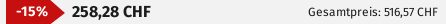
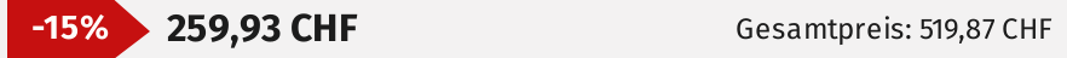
[16,2,151,21] -15% 258,28 CHF -> [31,5,358,51] -15% 259,93 CHF
[308,5,438,19] Gesamtpreis: 516,57 CHF -> [736,12,1052,46] Gesamtpreis: 519,87 CHF

